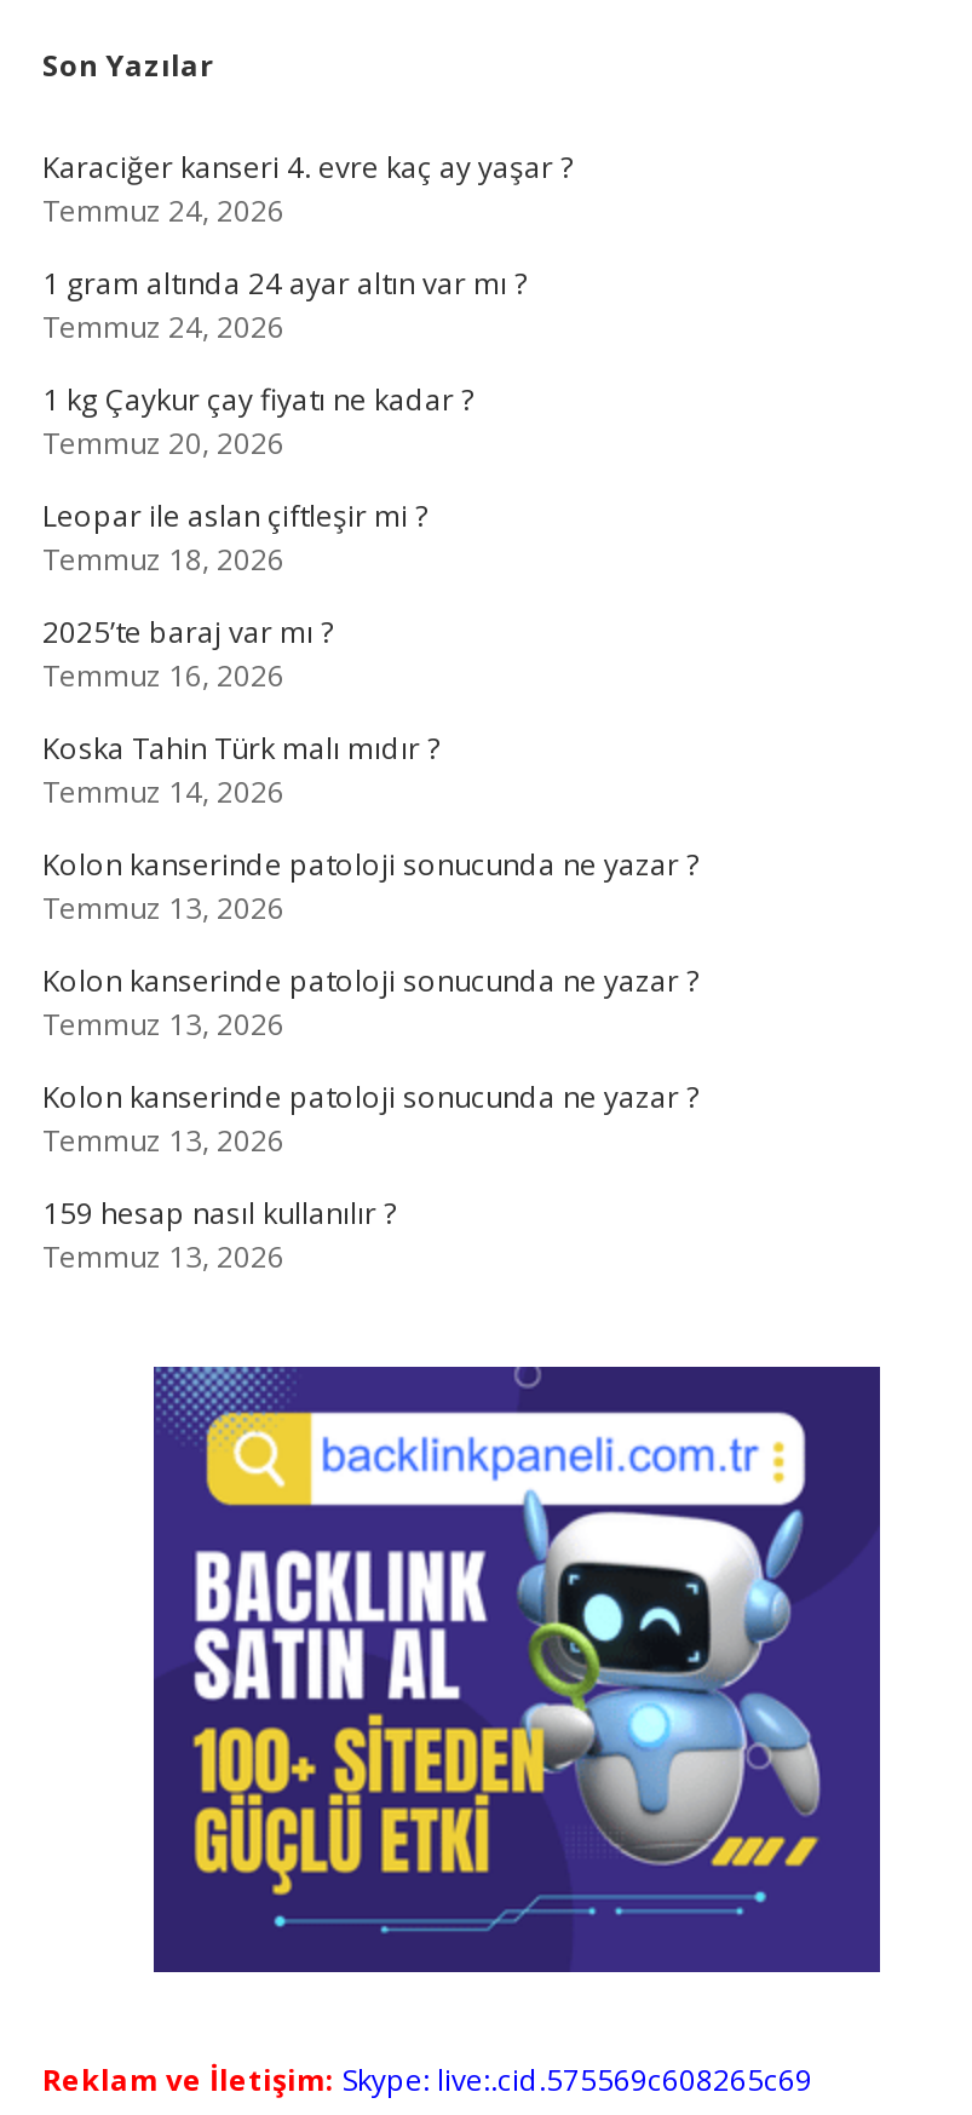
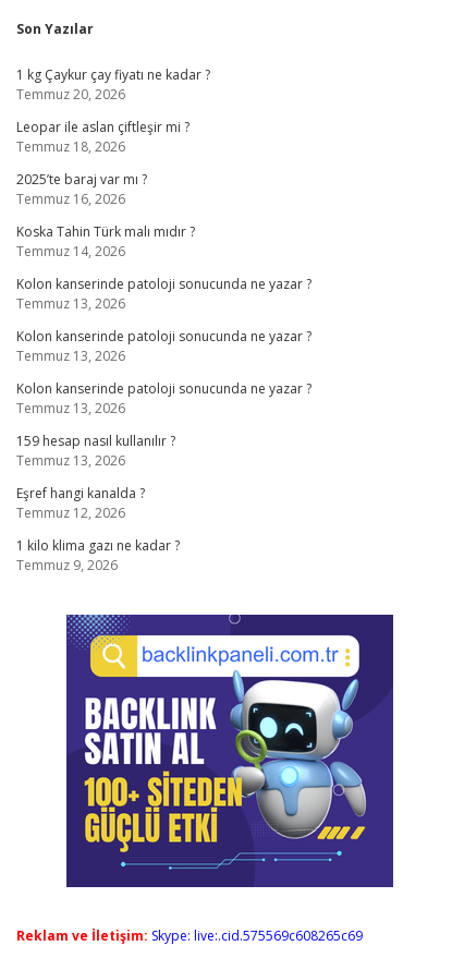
[42,146,573,347] Karaciğer kanseri 4. evre kaç ay yaşar ? | Temmuz 24, 2026 | 1 gram altında 24 ayar altın var mı ? | Temmuz 24, 2026 -> none
moved [42,379,698,1277] -> [16,65,311,470]: 1 kg Çaykur çay fiyatı ne kadar ? | Temmuz 20, 2026 | Leopar ile aslan çiftleşir mi ? | ... | 159 hesap nasıl kullanılır ? | Temmuz 13, 2026
none -> [16,484,180,574] Eşref hangi kanalda ? | Temmuz 12, 2026 | 1 kilo klima gazı ne kadar ? | Temmuz 9, 2026

